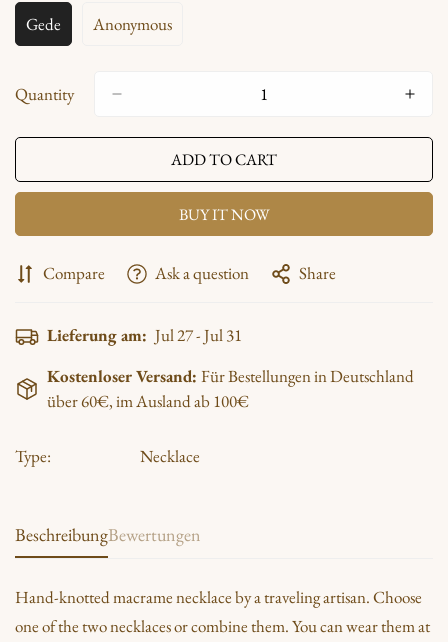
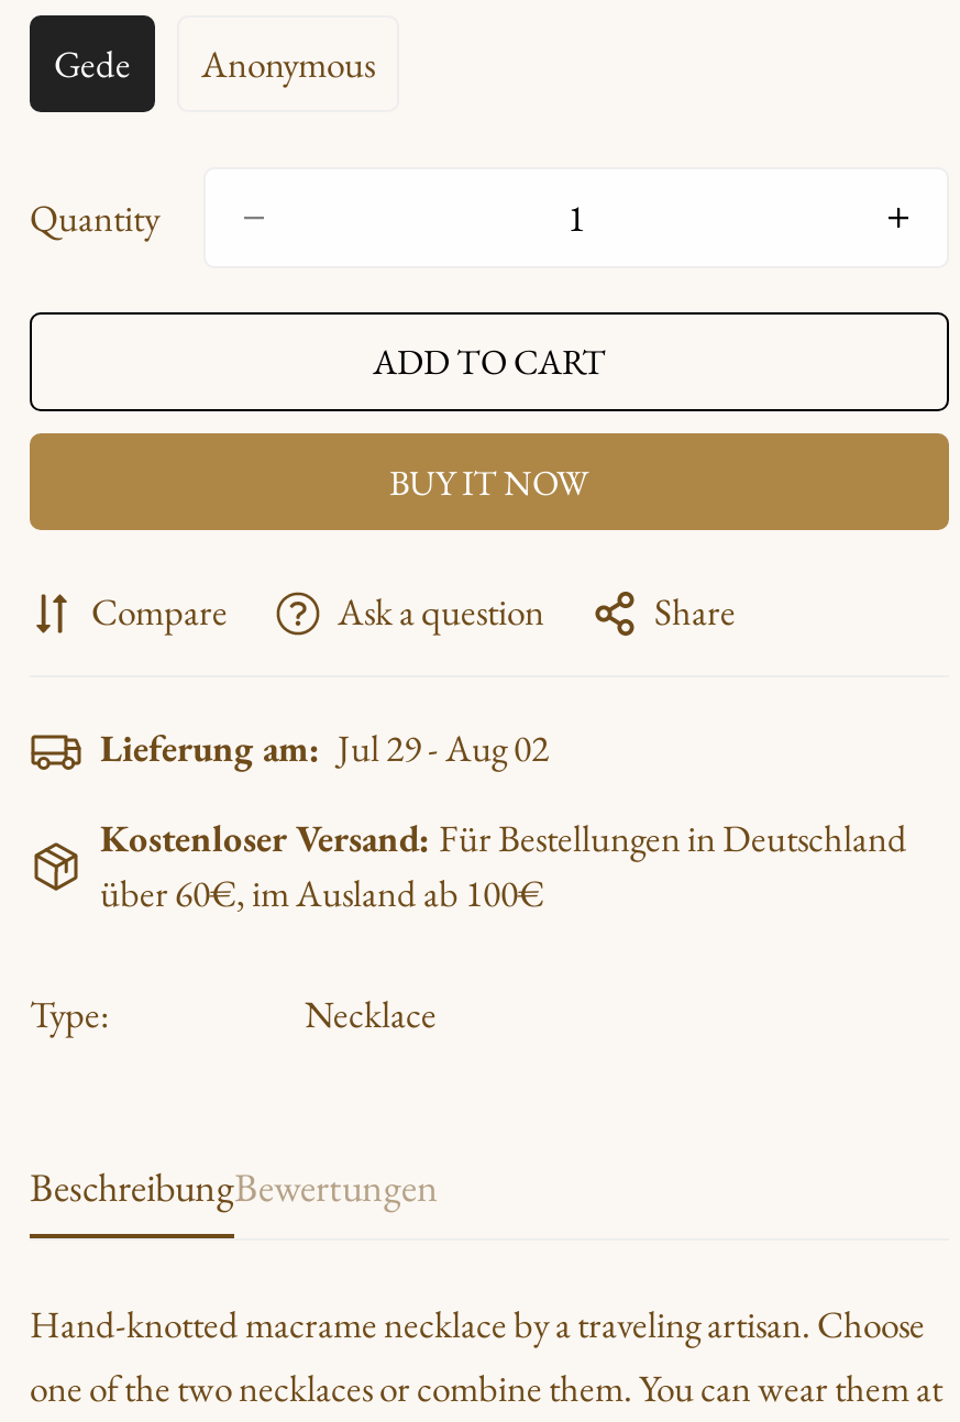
[47,324,242,346] Lieferung am: Jul 27 - Jul 31 -> [100,724,549,772] Lieferung am: Jul 29 - Aug 02

